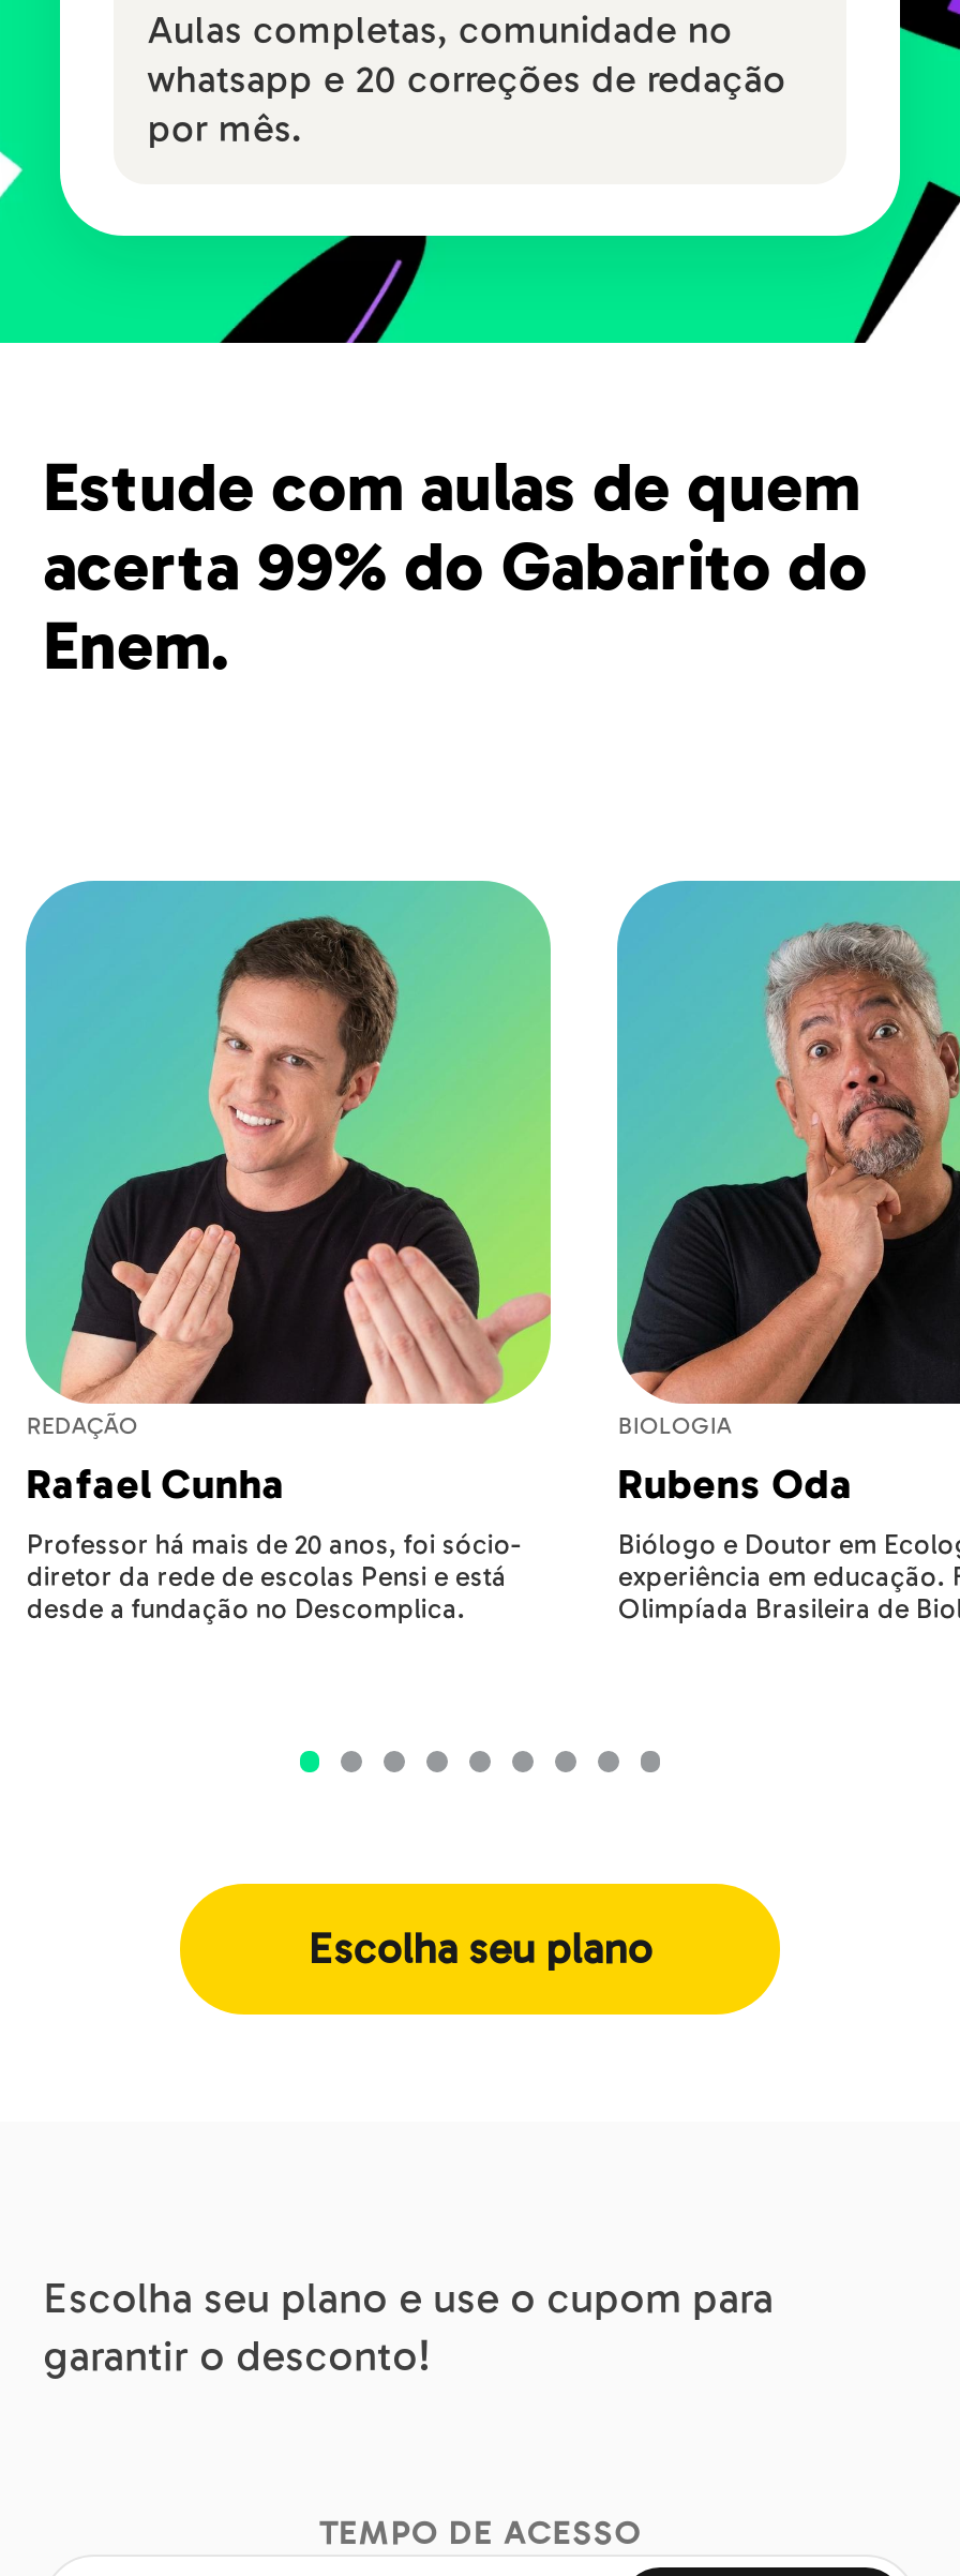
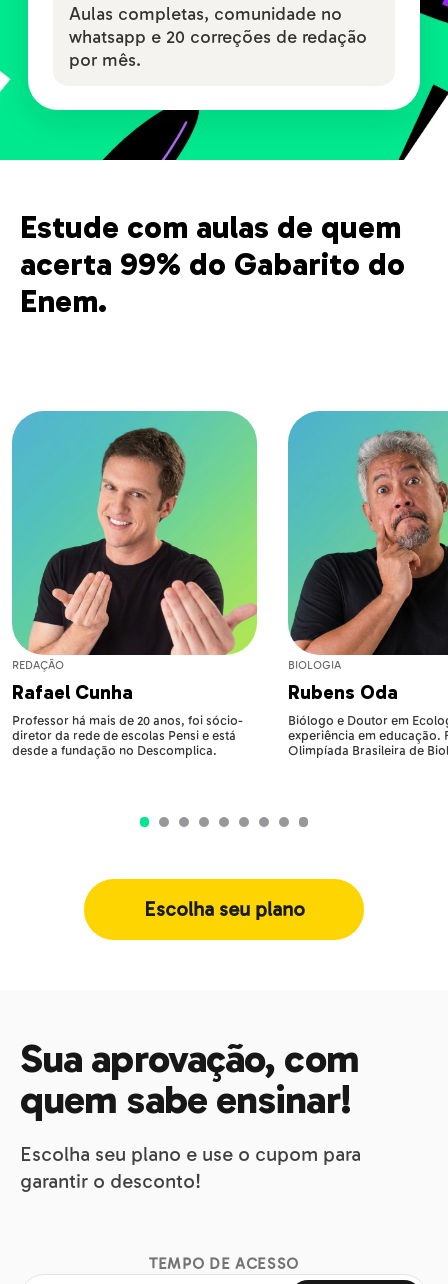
none -> [20,1036,359,1124] Sua aprovação, com | quem sabe ensinar!

